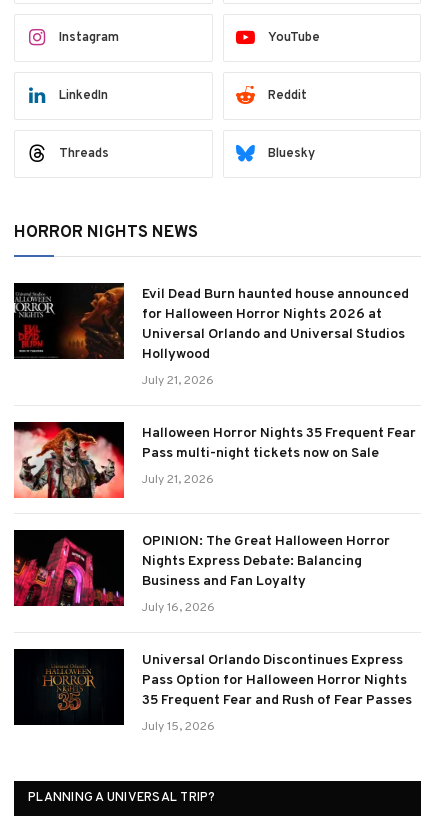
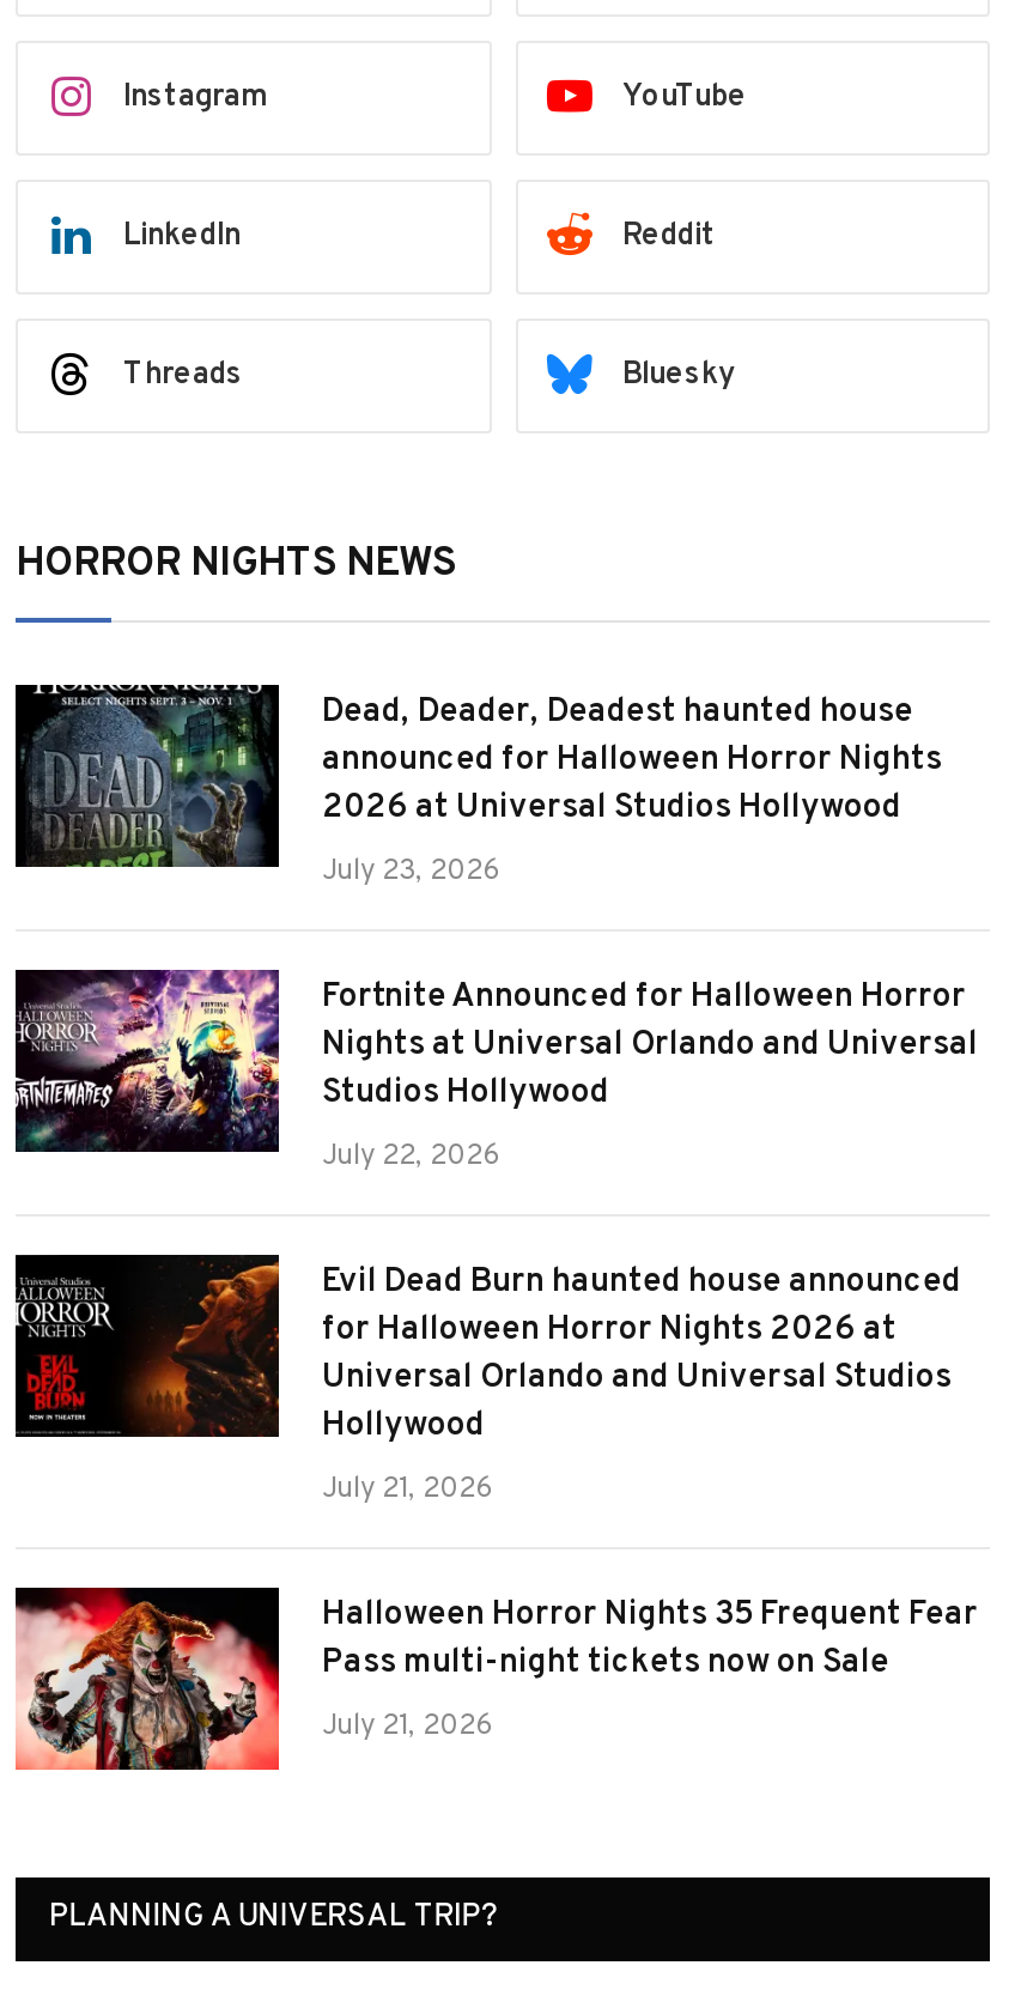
none -> [13,967,281,1154] [image]
none -> [16,683,978,1176] [image] | Dead, Deader, Deadest haunted house | announced for Halloween Horror Nights | 2026 at Universal Studios Hollywood | July 23, 2026 | Fortnite Announced for Halloween Horror | Nights at Universal Orlando and Universal | Studios Hollywood | July 22, 2026
moved [56,283,416,488] -> [116,1255,978,1746]: [image] | Evil Dead Burn haunted house announced | for Halloween Horror Nights 2026 at | ... | Pass multi-night tickets now on Sale | July 21, 2026
[13,529,412,735] [image] | OPINION: The Great Halloween Horror | Nights Express Debate: Balancing | Business and Fan Loyalty | July 16, 2026 | Universal Orlando Discontinues Express | Pass Option for Halloween Horror Nights | 35 Frequent Fear and Rush of Fear Passes | July 15, 2026 -> none
[13,648,125,726] [image] -> none

